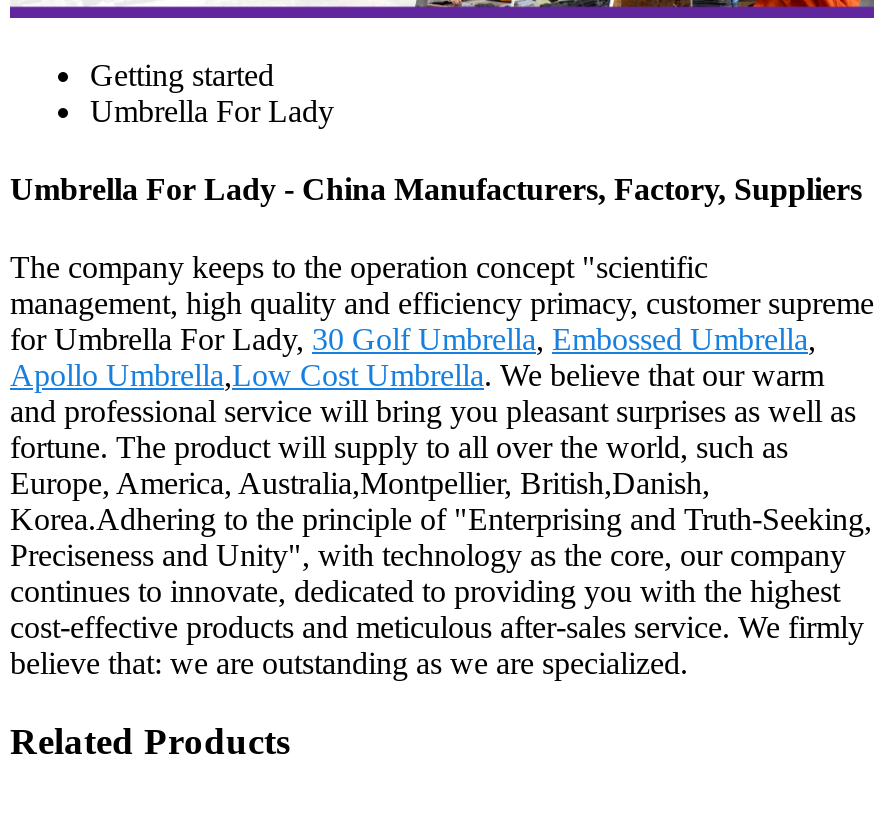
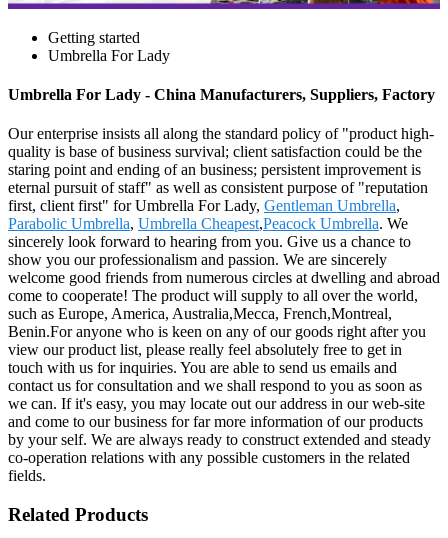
[10,172,862,206] Umbrella For Lady - China Manufacturers, Factory, Suppliers -> [8,86,435,103] Umbrella For Lady - China Manufacturers, Suppliers, Factory
[10,251,874,681] The company keeps to the operation concept "scientific | management, high quality and efficiency primacy, customer supreme | for Umbrella For Lady, 30 Golf Umbrella, Embossed Umbrella, | Apollo Umbrella,Low Cost Umbrella. We believe that our warm | and professional service will bring you pleasant surprises as well as | fortune. The product will supply to all over the world, such as | Europe, America, Australia,Montpellier, British,Danish, | Korea.Adhering to the principle of "Enterprising and Truth-Seeking, | Preciseness and Unity", with technology as the core, our company | continues to innovate, dedicated to providing you with the highest | cost-effective products and meticulous after-sales service. We firmly | believe that: we are outstanding as we are specialized. -> [8,125,440,484] Our enterprise insists all along the standard policy of "product high- | quality is base of business survival; client satisfaction could be the | staring point and ending of an business; persistent improvement is | eternal pursuit of staff" as well as consistent purpose of "reputation | first, client first" for Umbrella For Lady, Gentleman Umbrella, | Parabolic Umbrella, Umbrella Cheapest,Peacock Umbrella. We | sincerely look forward to hearing from you. Give us a chance to | show you our professionalism and passion. We are sincerely | welcome good friends from numerous circles at dwelling and abroad | come to cooperate! The product will supply to all over the world, | such as Europe, America, Australia,Mecca, French,Montreal, | Benin.For anyone who is keen on any of our goods right after you | view our product list, please really feel absolutely free to get in | touch with us for inquiries. You are able to send us emails and | contact us for consultation and we shall respond to you as soon as | we can. If it's easy, you may locate out our address in our web-site | and come to our business for far more information of our products | by your self. We are always ready to construct extended and steady | co-operation relations with any possible customers in the related | fields.

